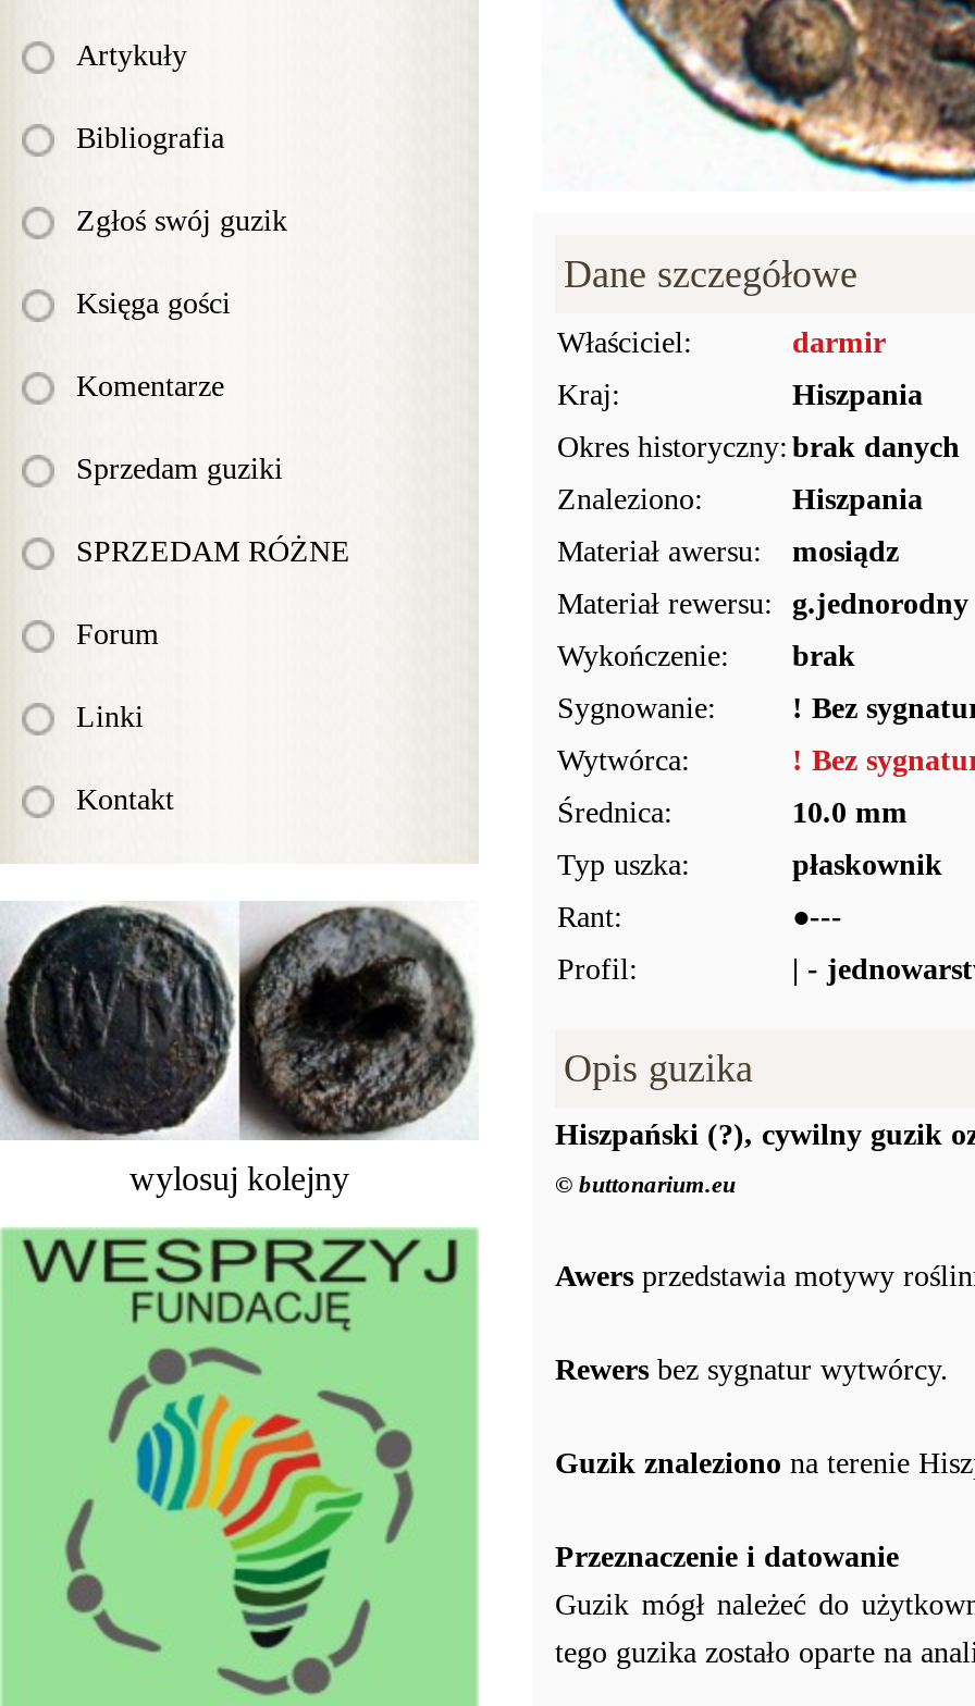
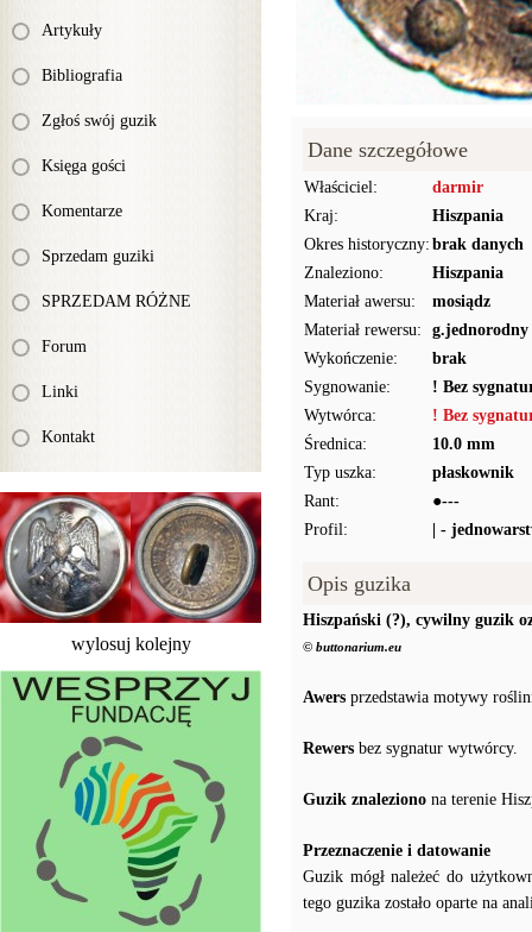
[7,901,479,1142] [image] -> [4,491,262,624] [image]

